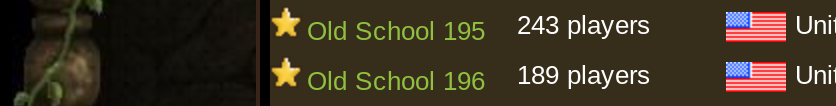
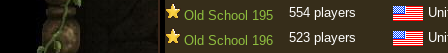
[307,10,651,46] Old School 195 243 players -> [183,5,355,23] Old School 195 554 players
[307,60,651,96] Old School 196 189 players -> [183,30,355,48] Old School 196 523 players

